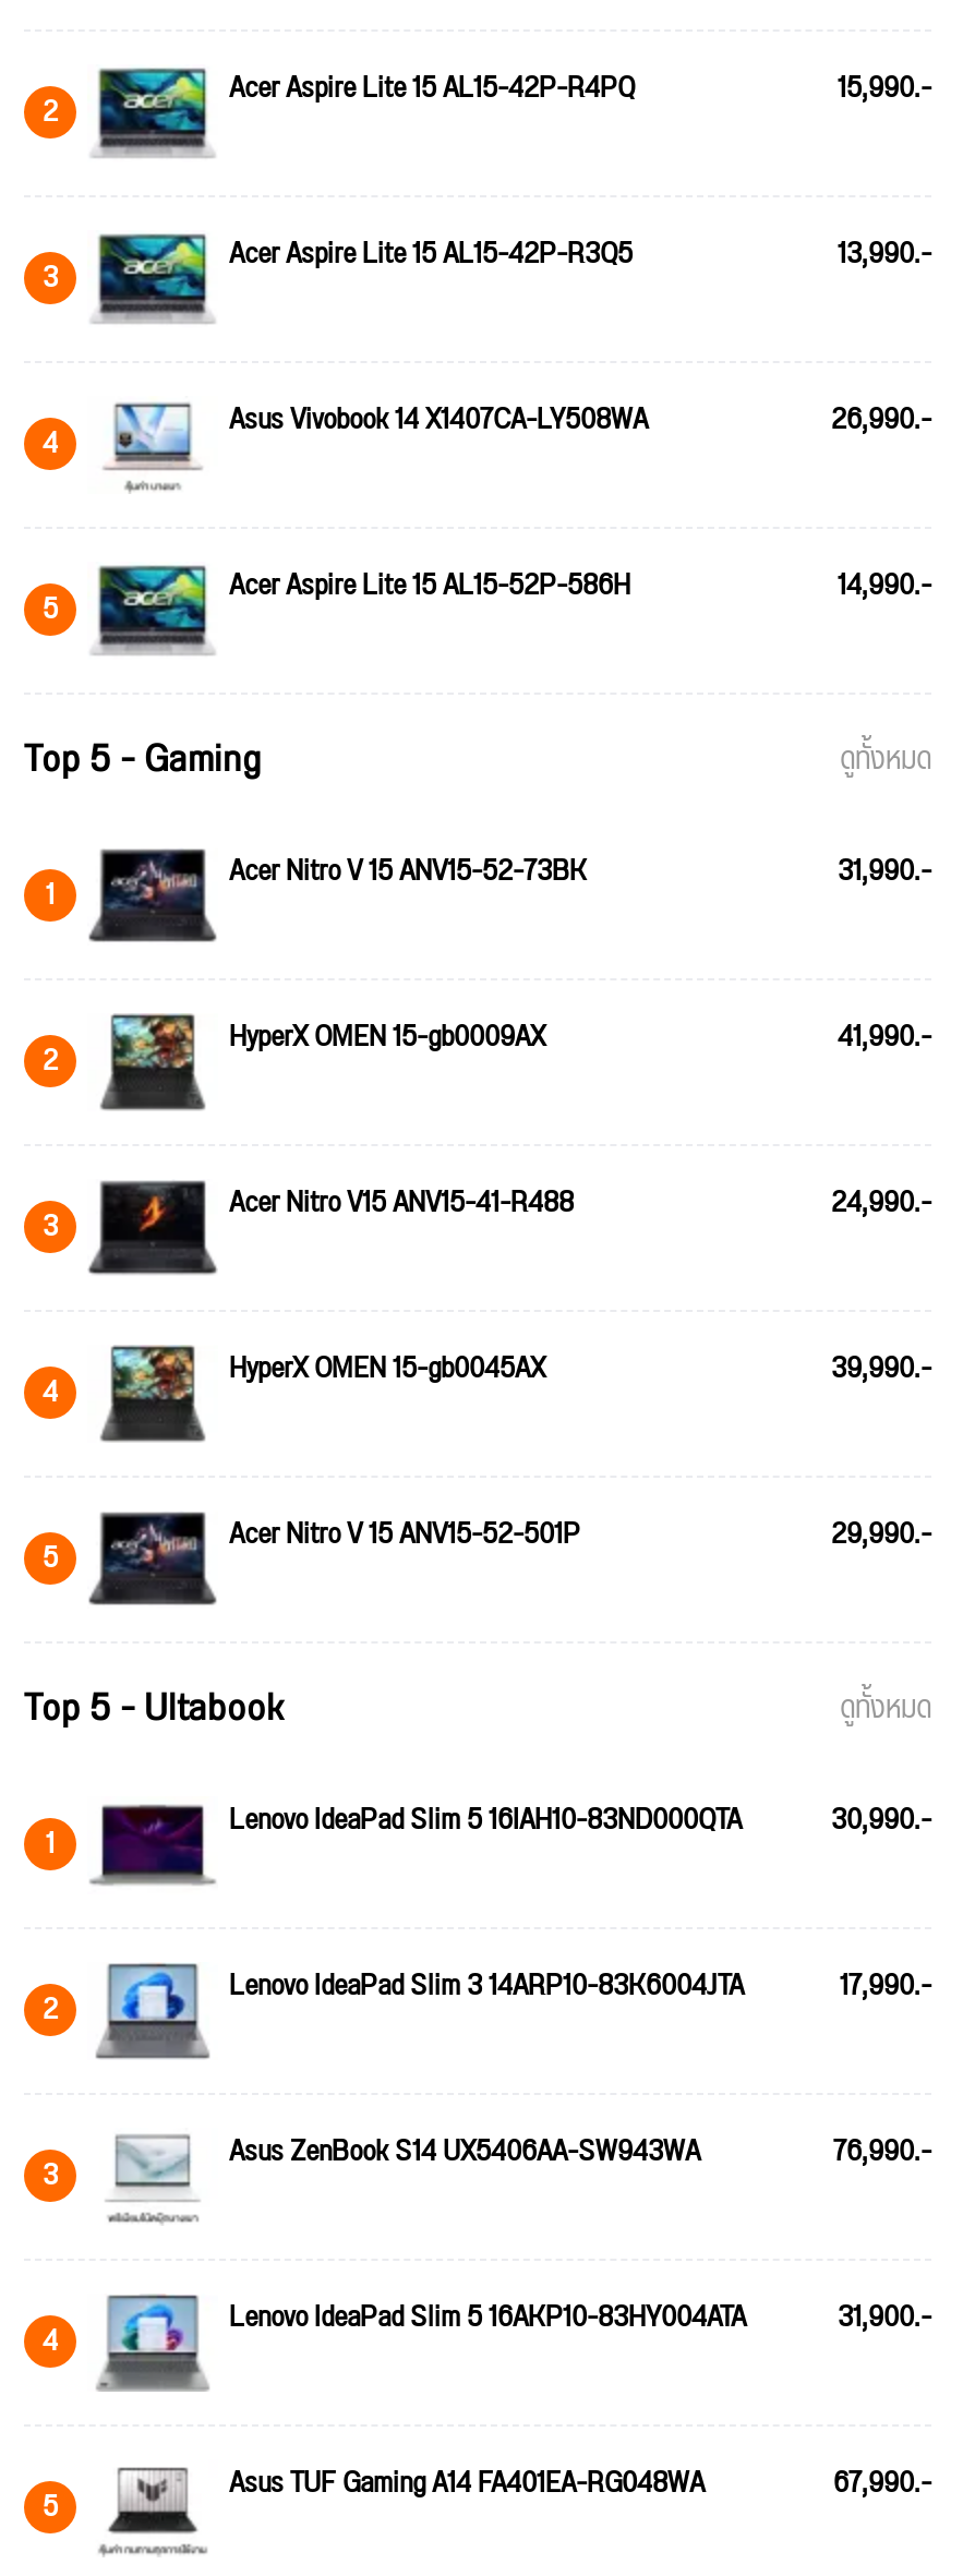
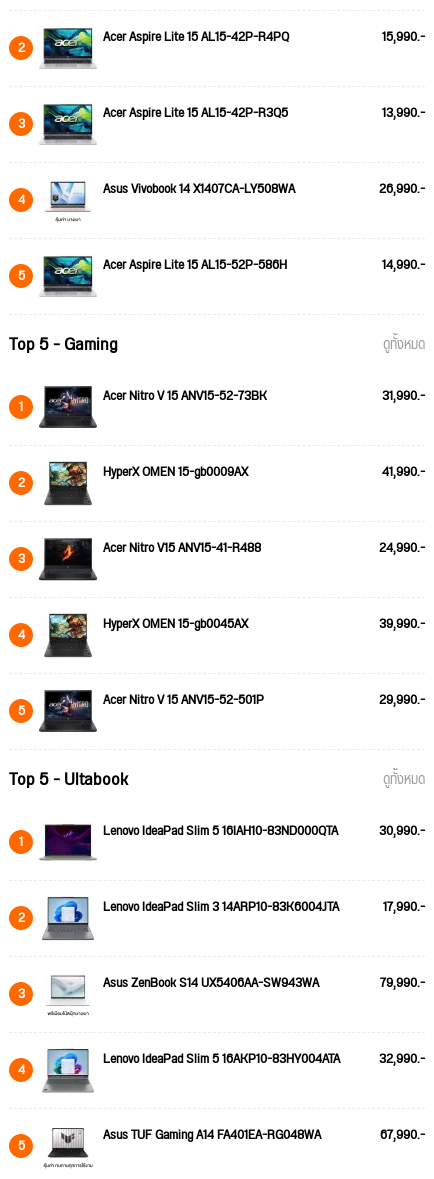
[833,2123,931,2180] 76,990.- -> [380,970,425,996] 79,990.-
[229,2289,931,2346] Lenovo IdeaPad Slim 5 16AKP10-83HY004ATA 31,900.- -> [103,1046,425,1072] Lenovo IdeaPad Slim 5 16AKP10-83HY004ATA 32,990.-

